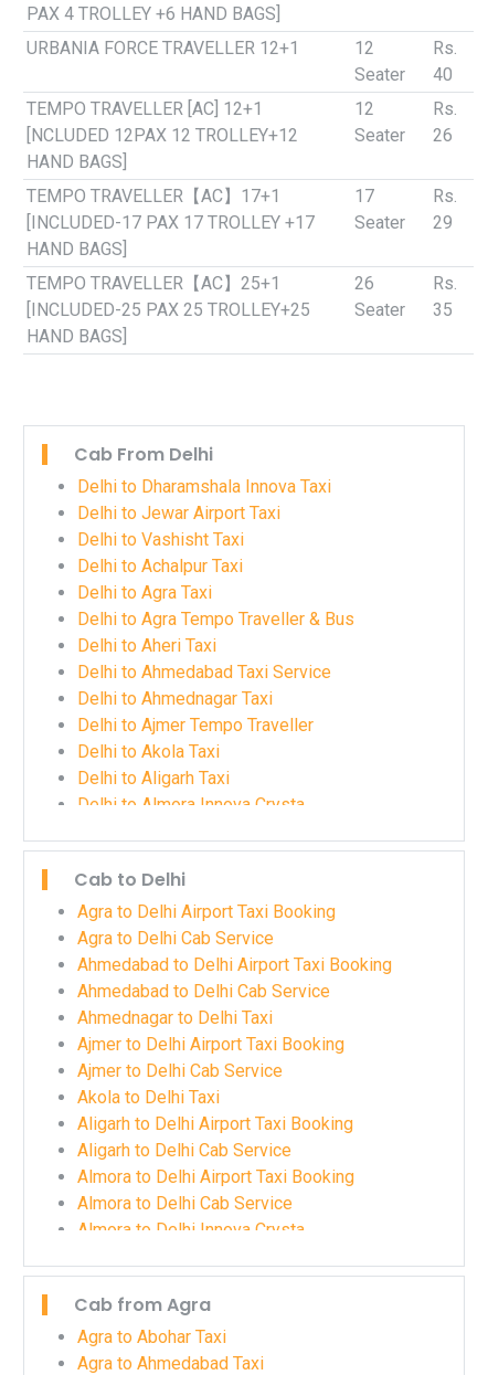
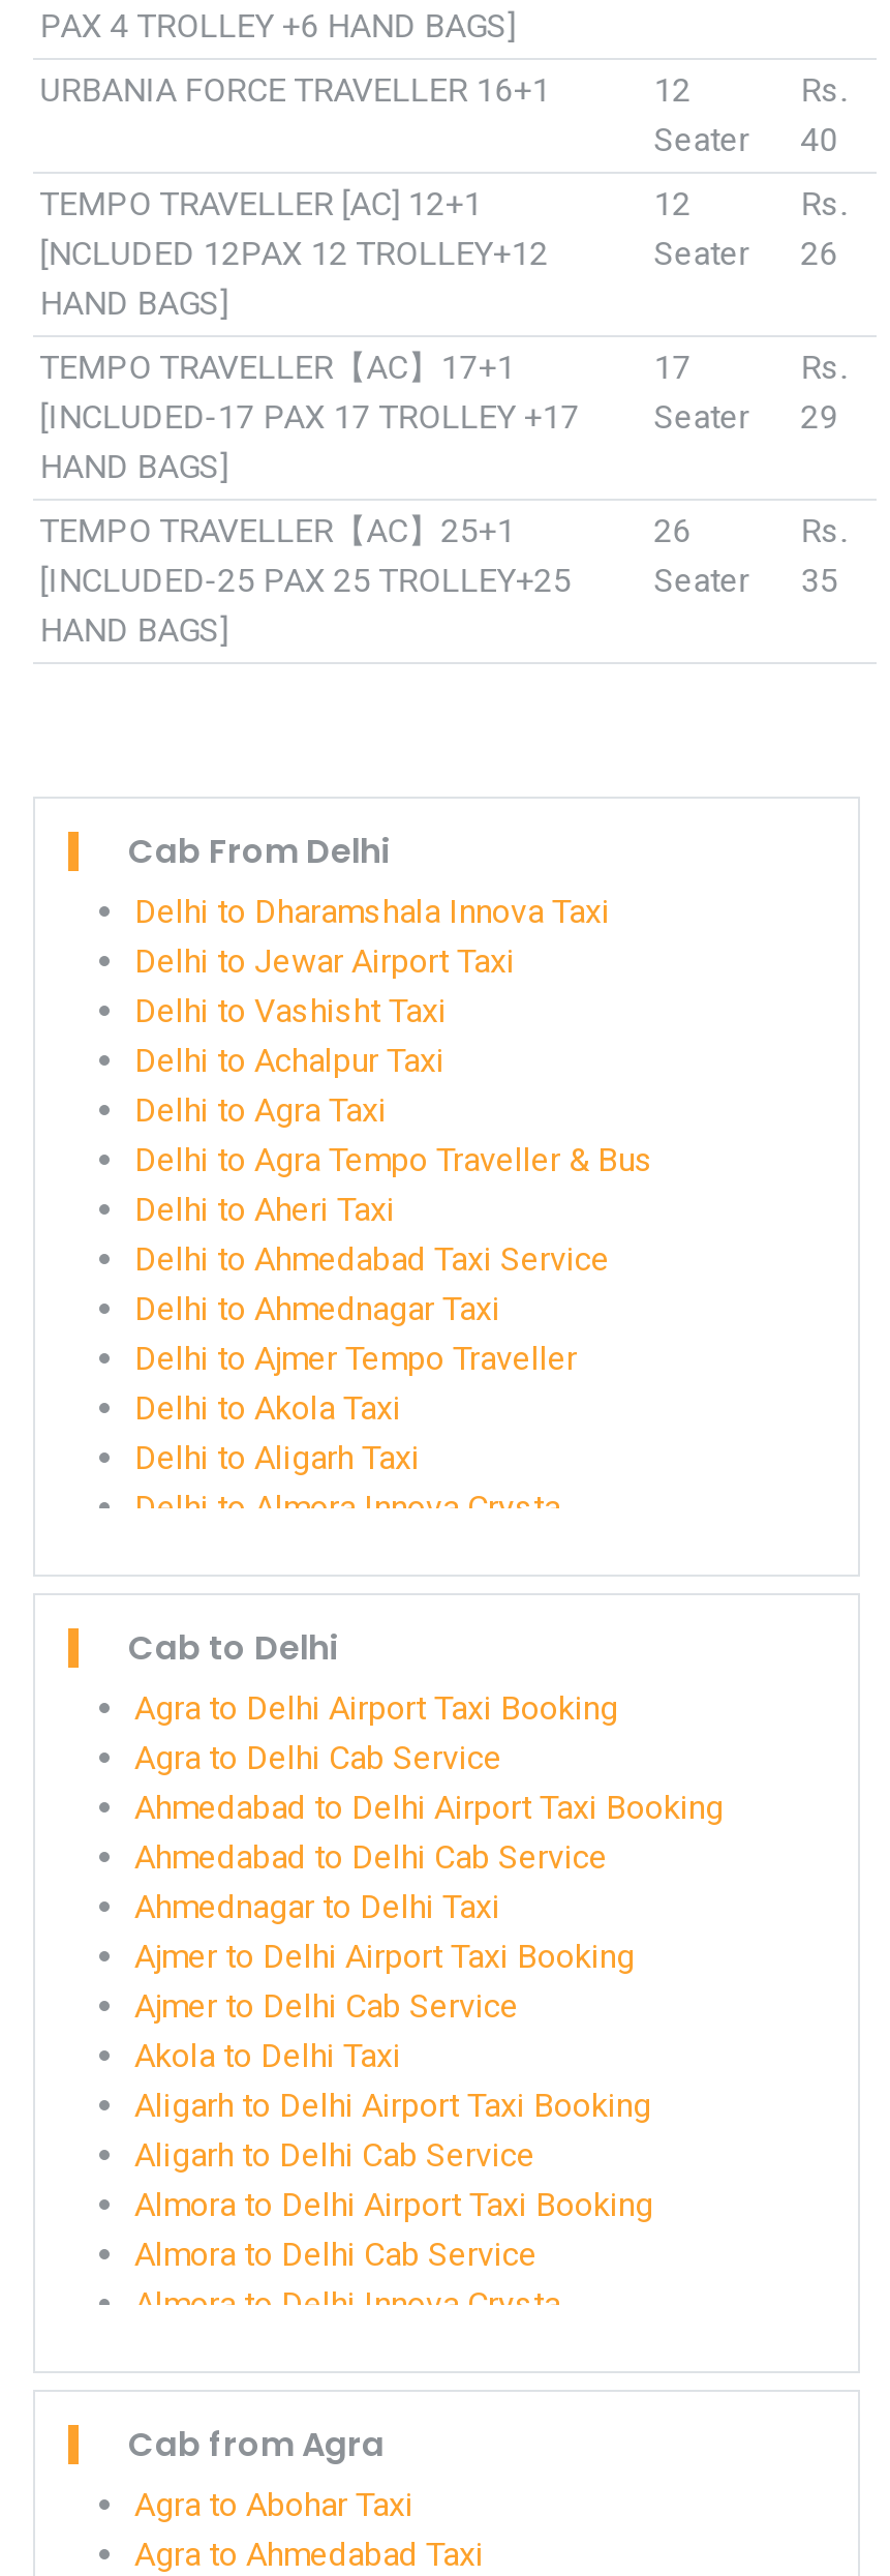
[27,38,299,59] URBANIA FORCE TRAVELLER 12+1 -> [40,70,550,110] URBANIA FORCE TRAVELLER 16+1

